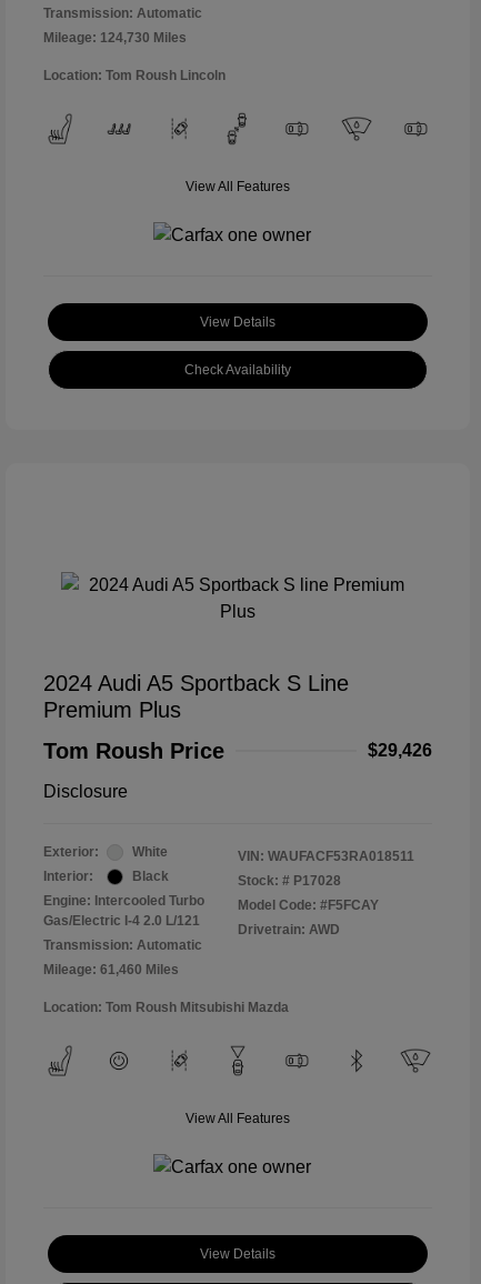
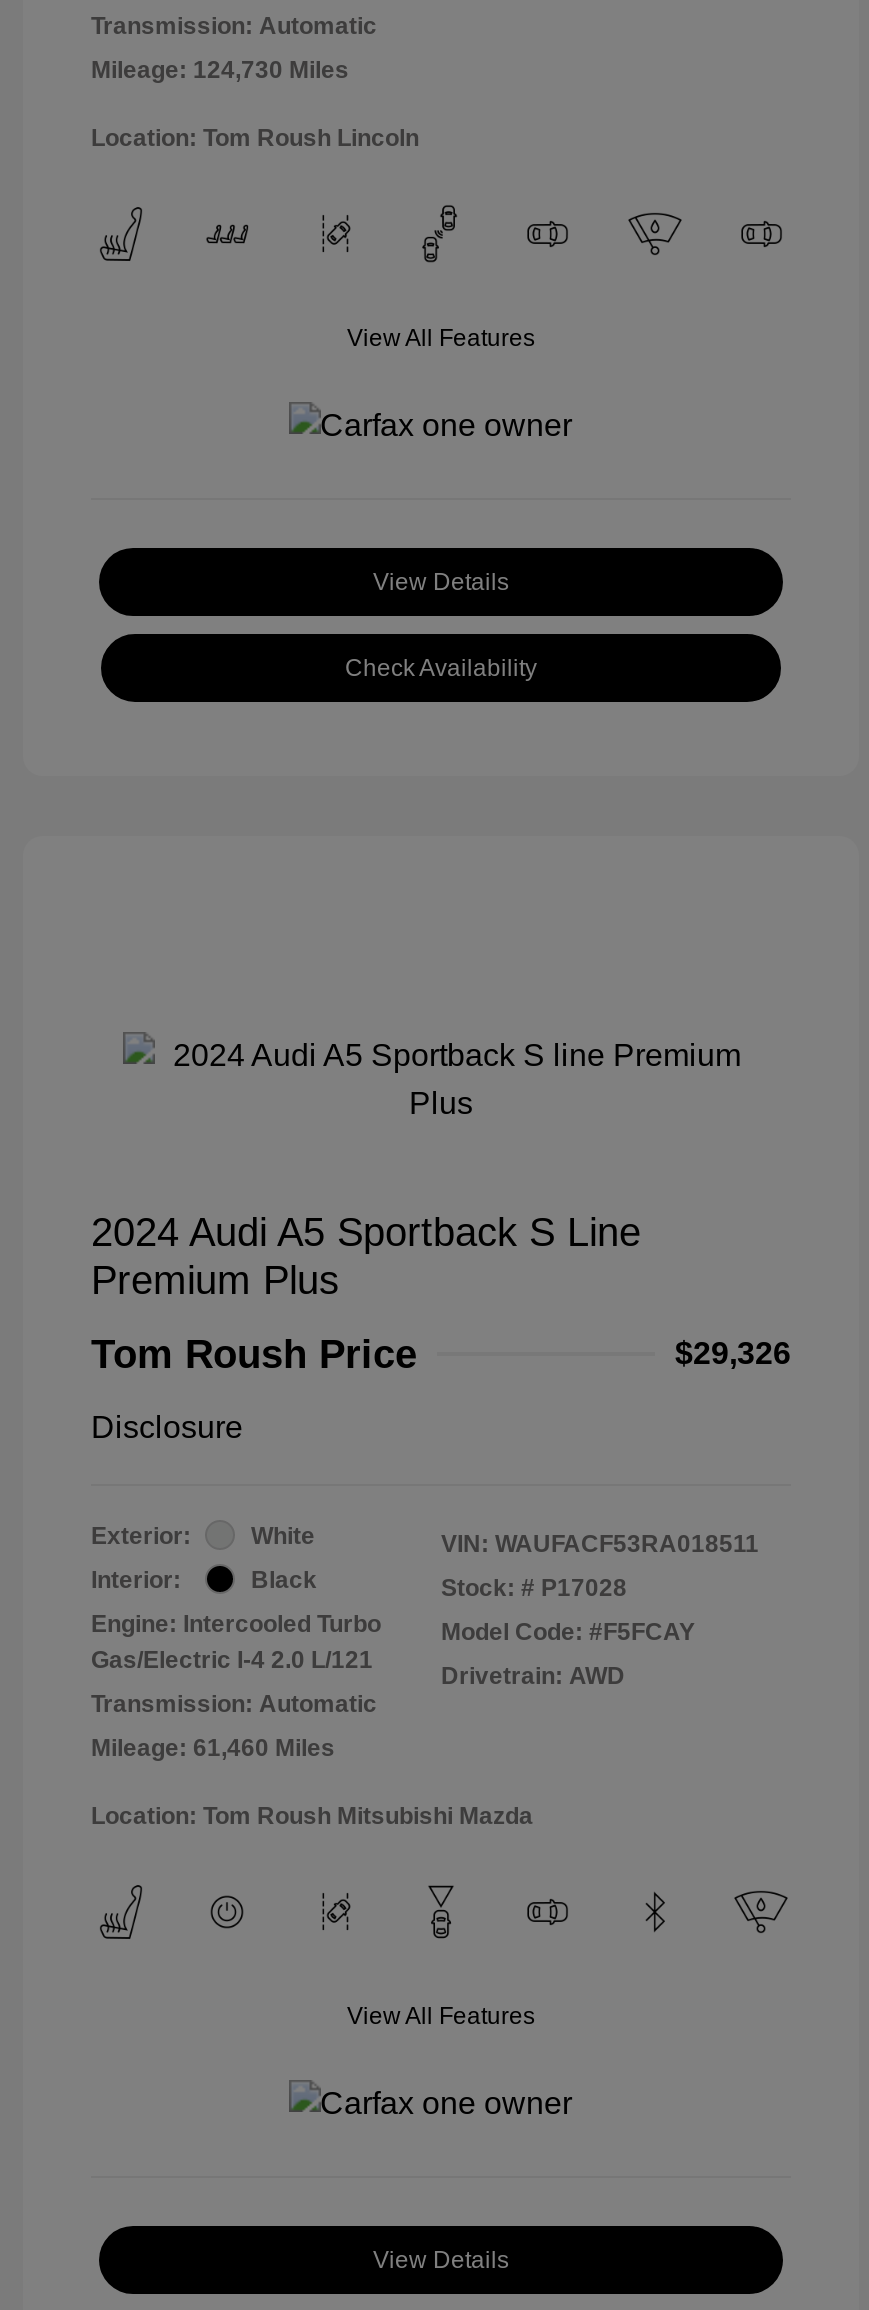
[368,741,432,760] $29,426 -> [675,1335,791,1369] $29,326

